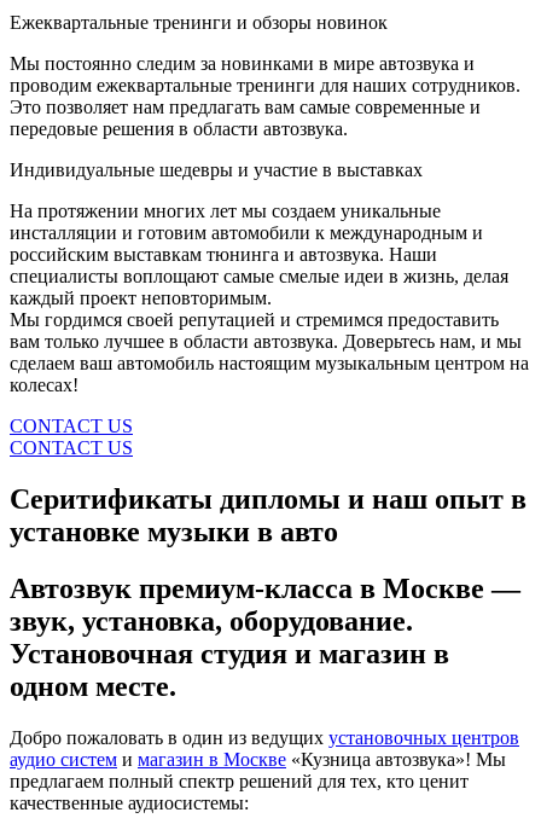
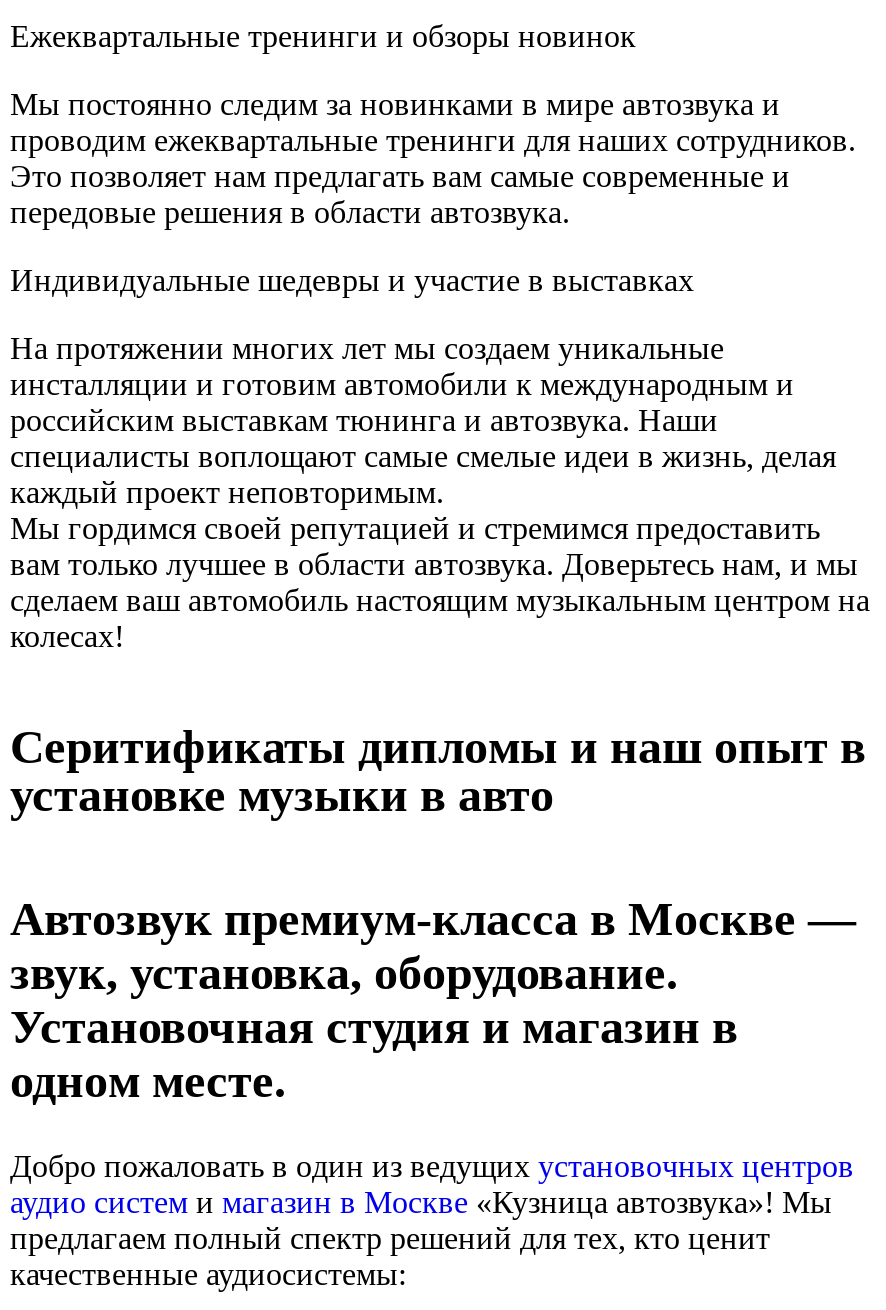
[10,416,133,458] CONTACT US | CONTACT US -> none
moved [10,516,338,547] -> [10,768,554,820]: установке музыки в авто

